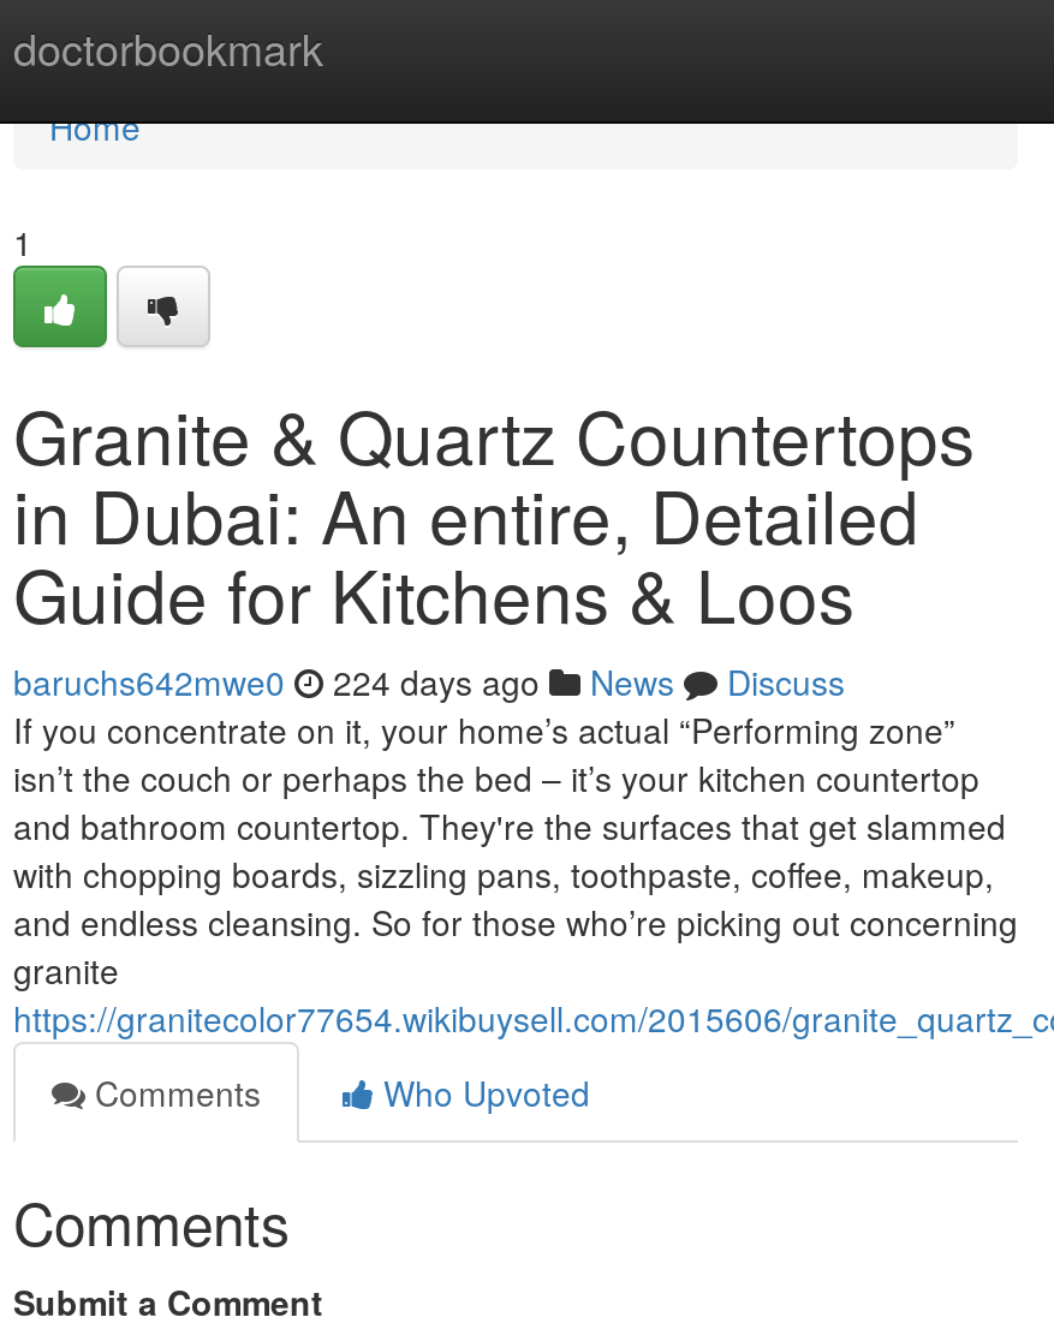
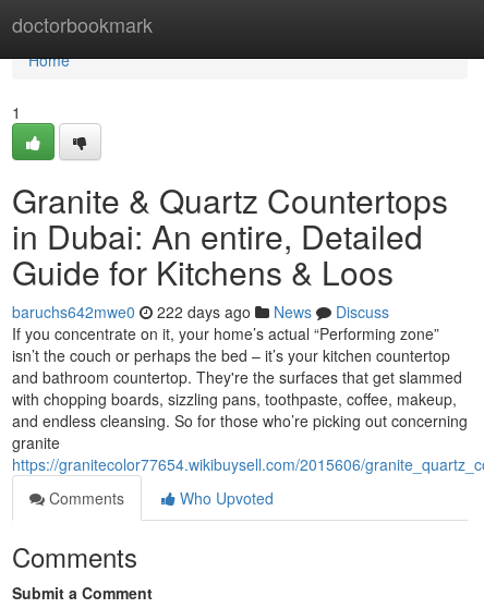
[13,657,845,705] baruchs642mwe0 224 days ago News Discuss -> [12,301,389,323] baruchs642mwe0 222 days ago News Discuss

